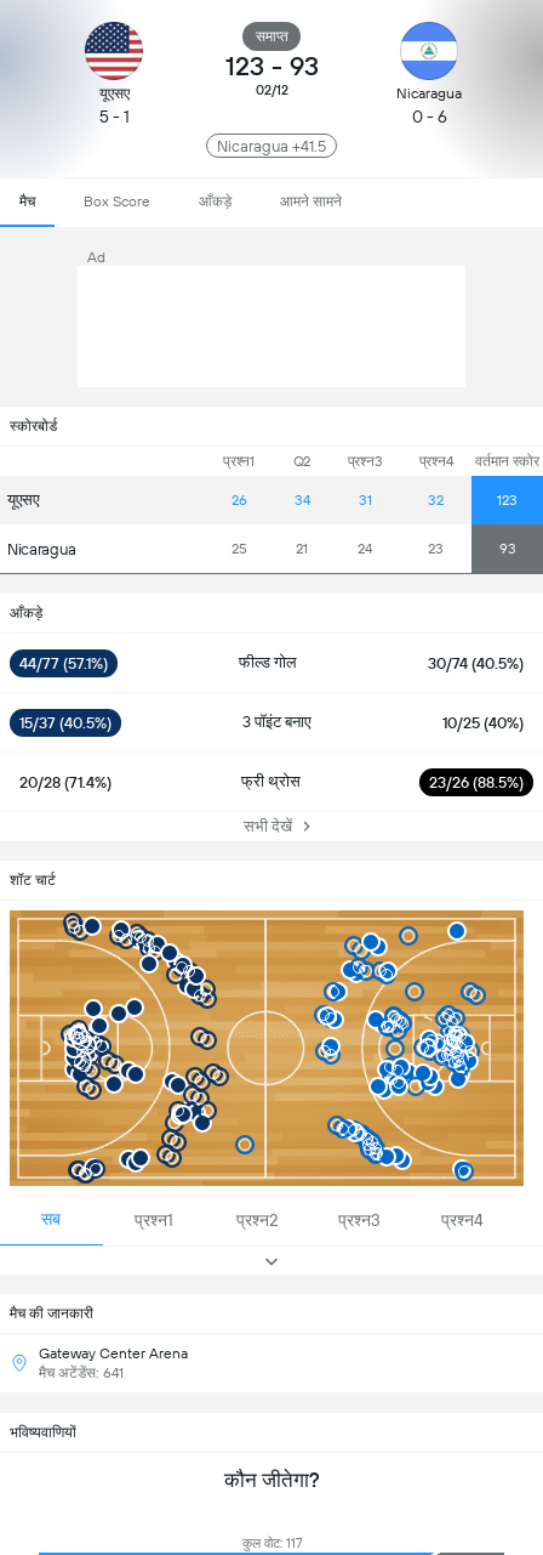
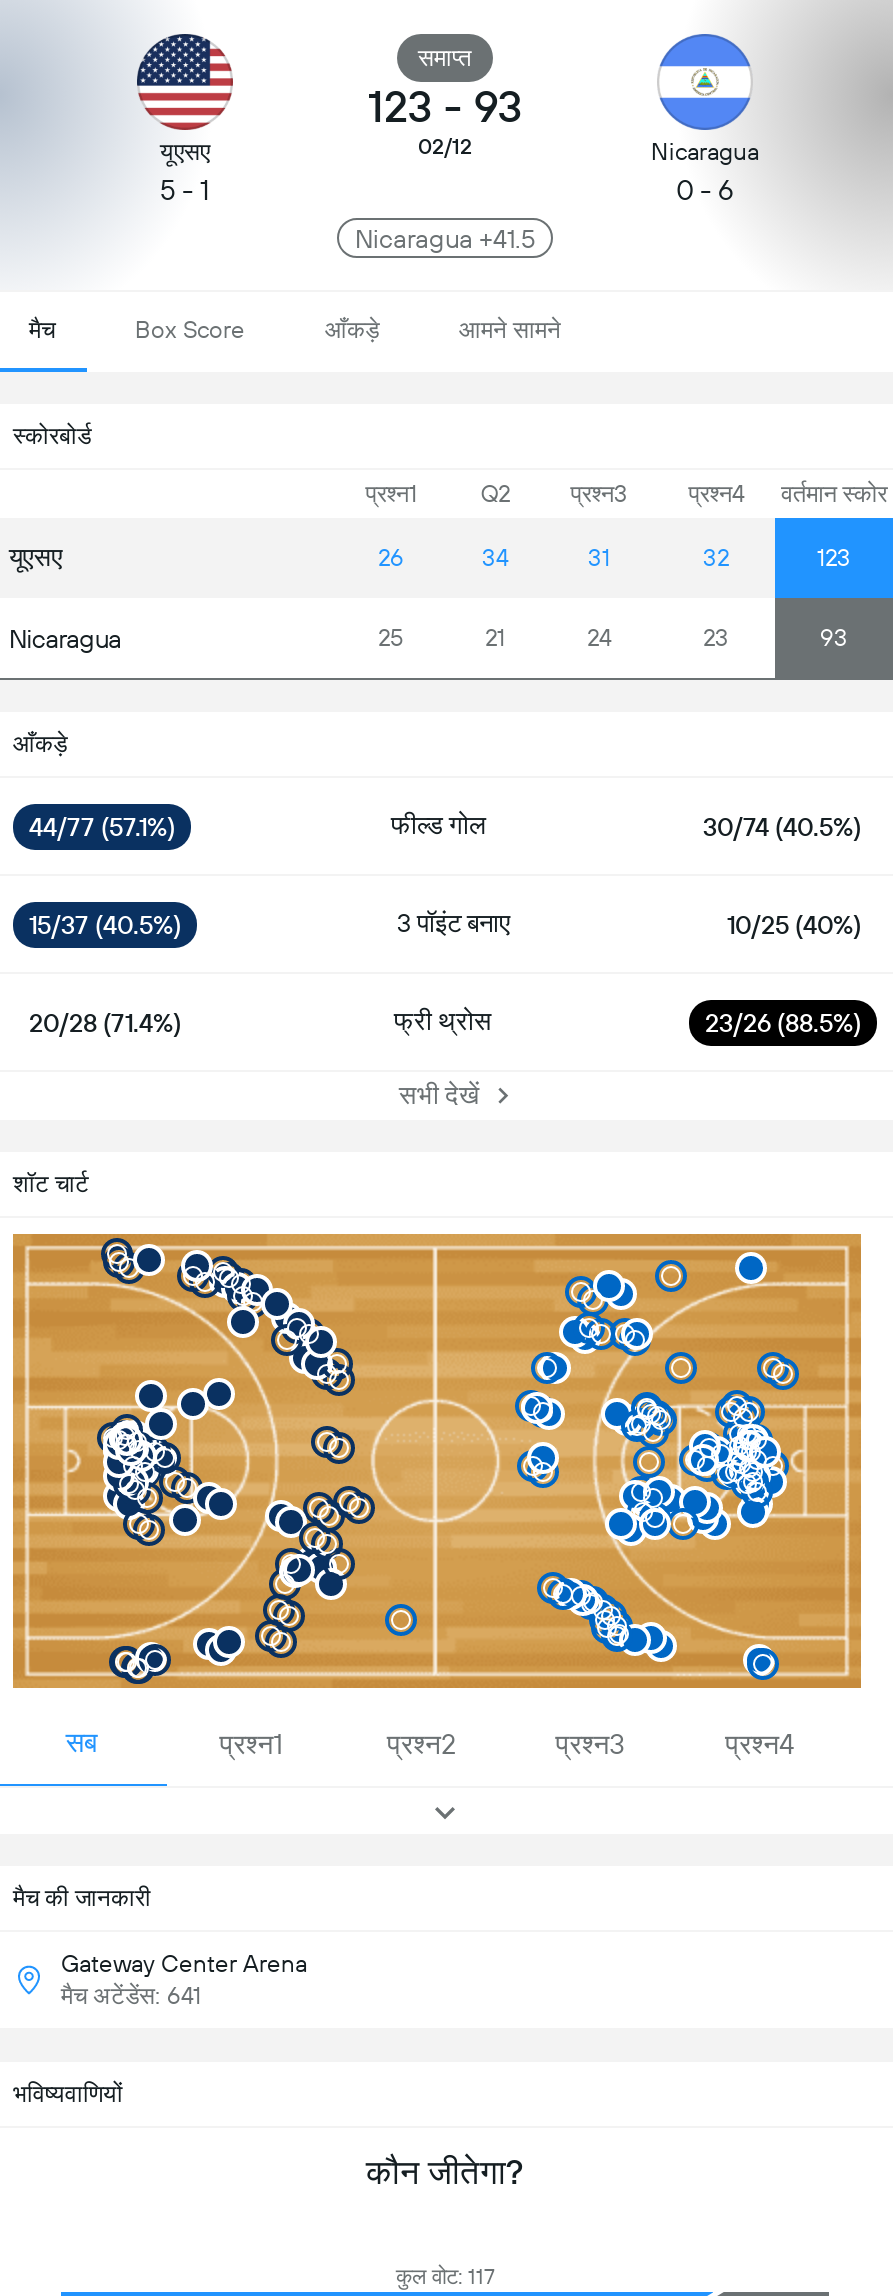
[87,249,105,266] Ad -> none

